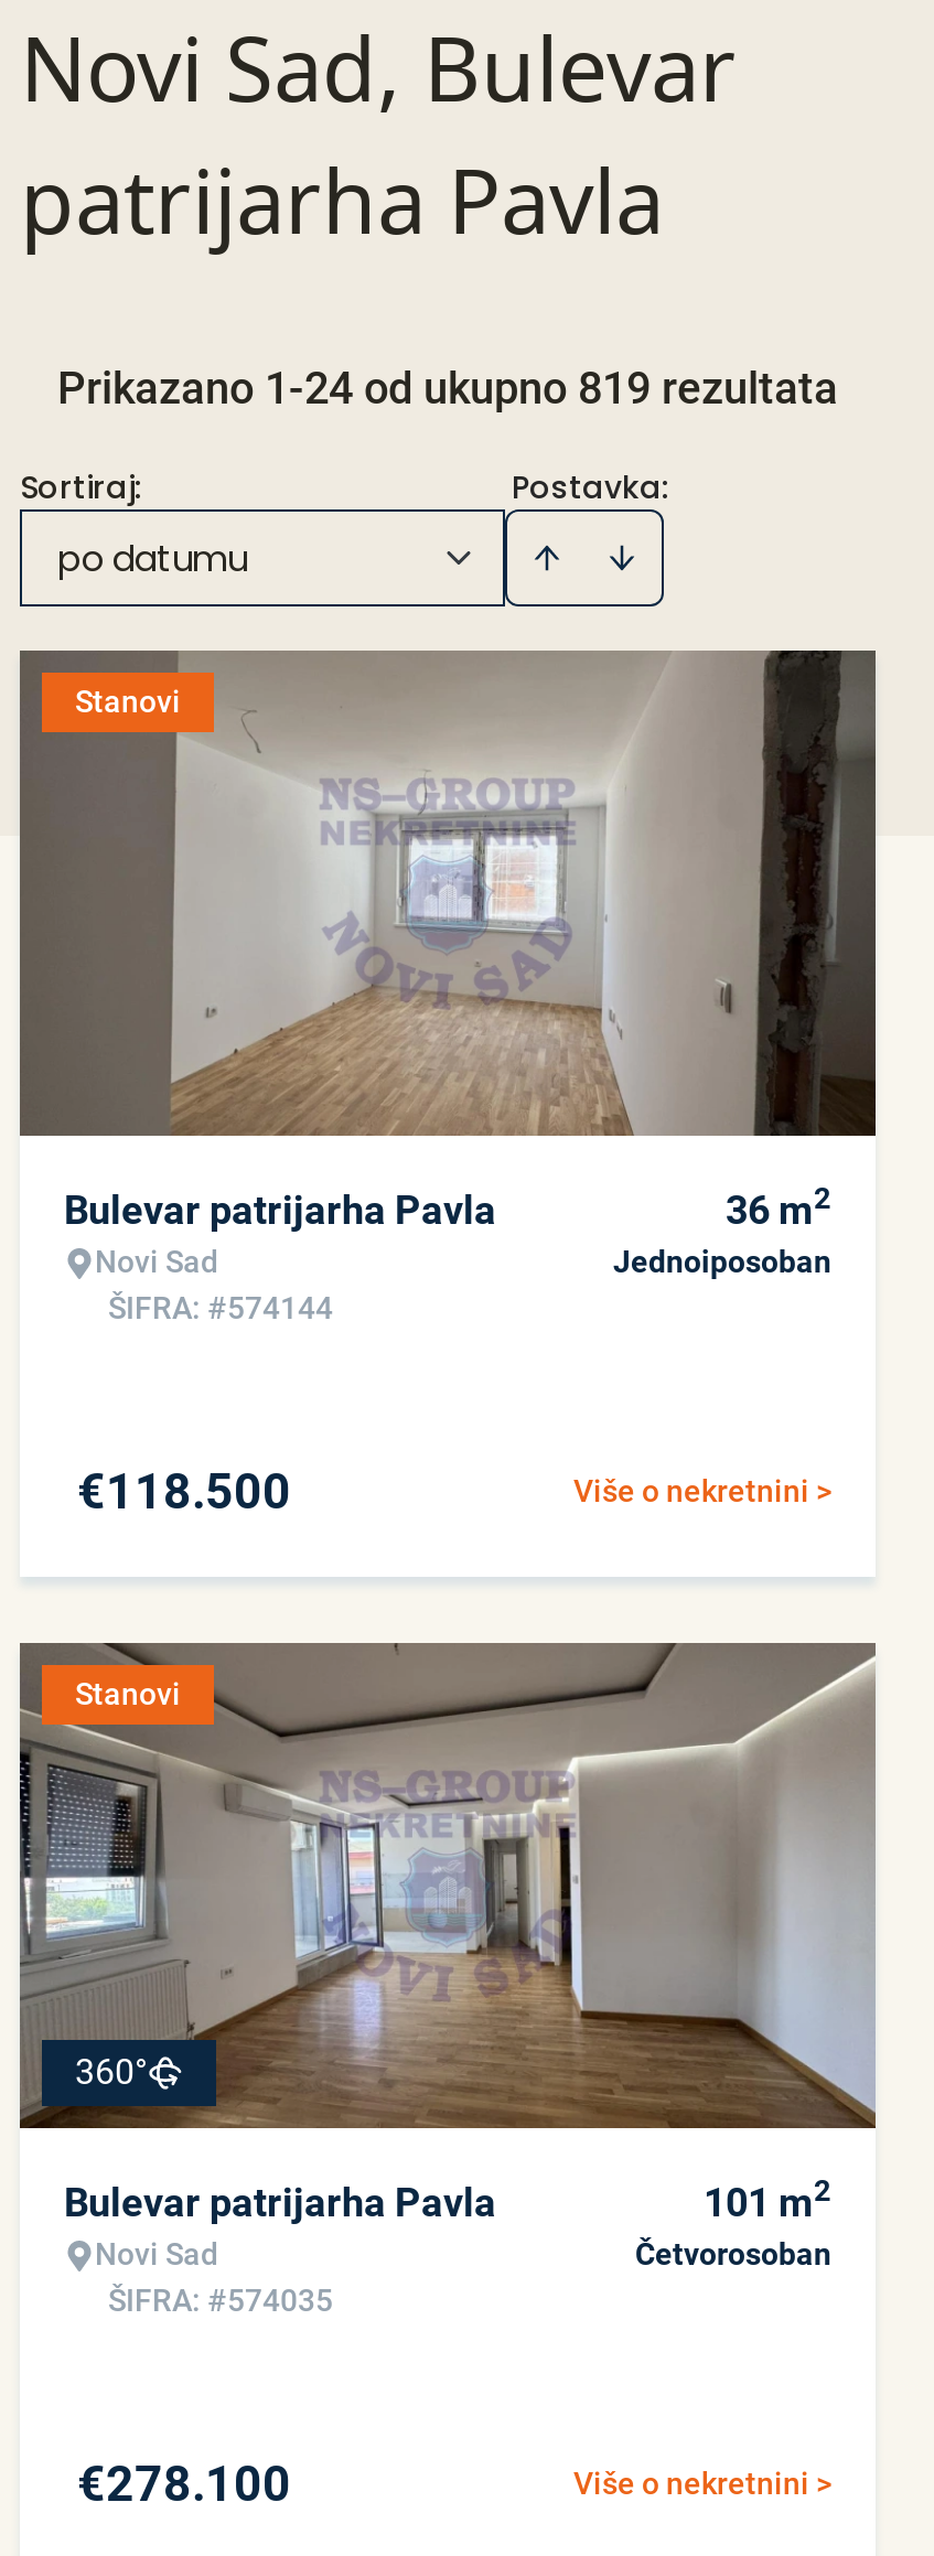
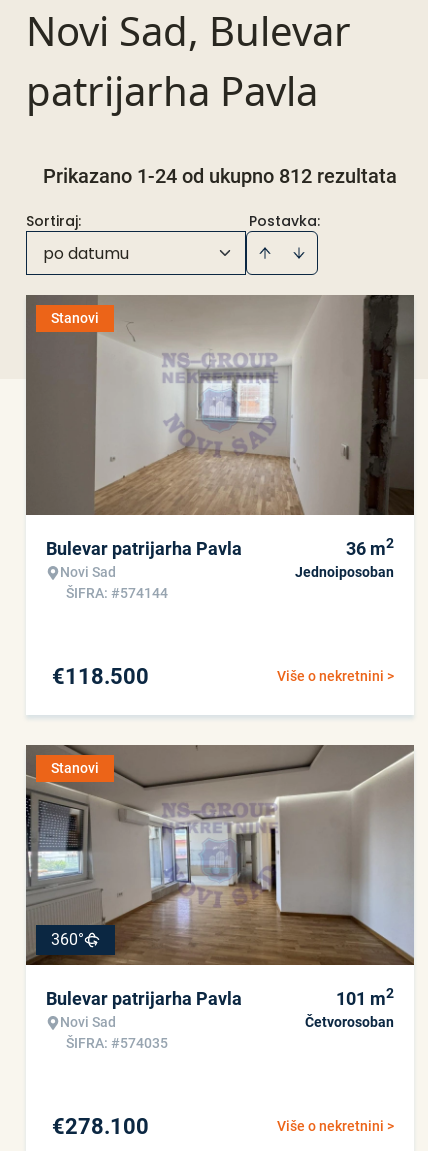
[57,362,838,415] Prikazano 1-24 od ukupno 819 rezultata -> [43,164,397,188] Prikazano 1-24 od ukupno 812 rezultata

